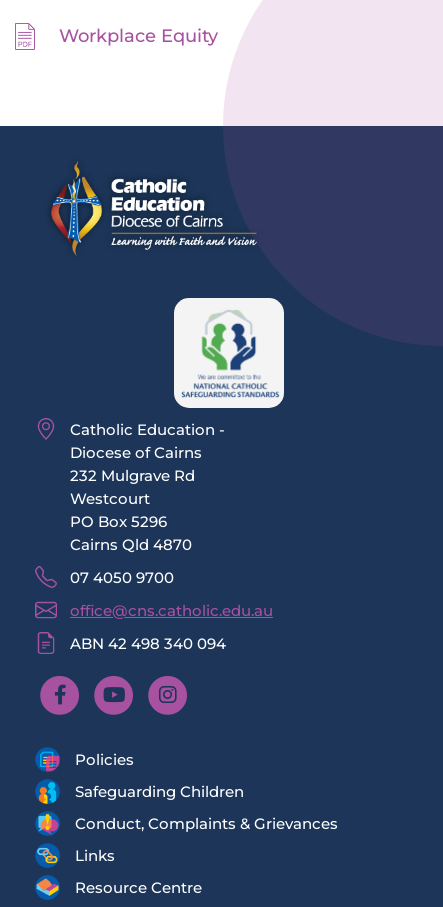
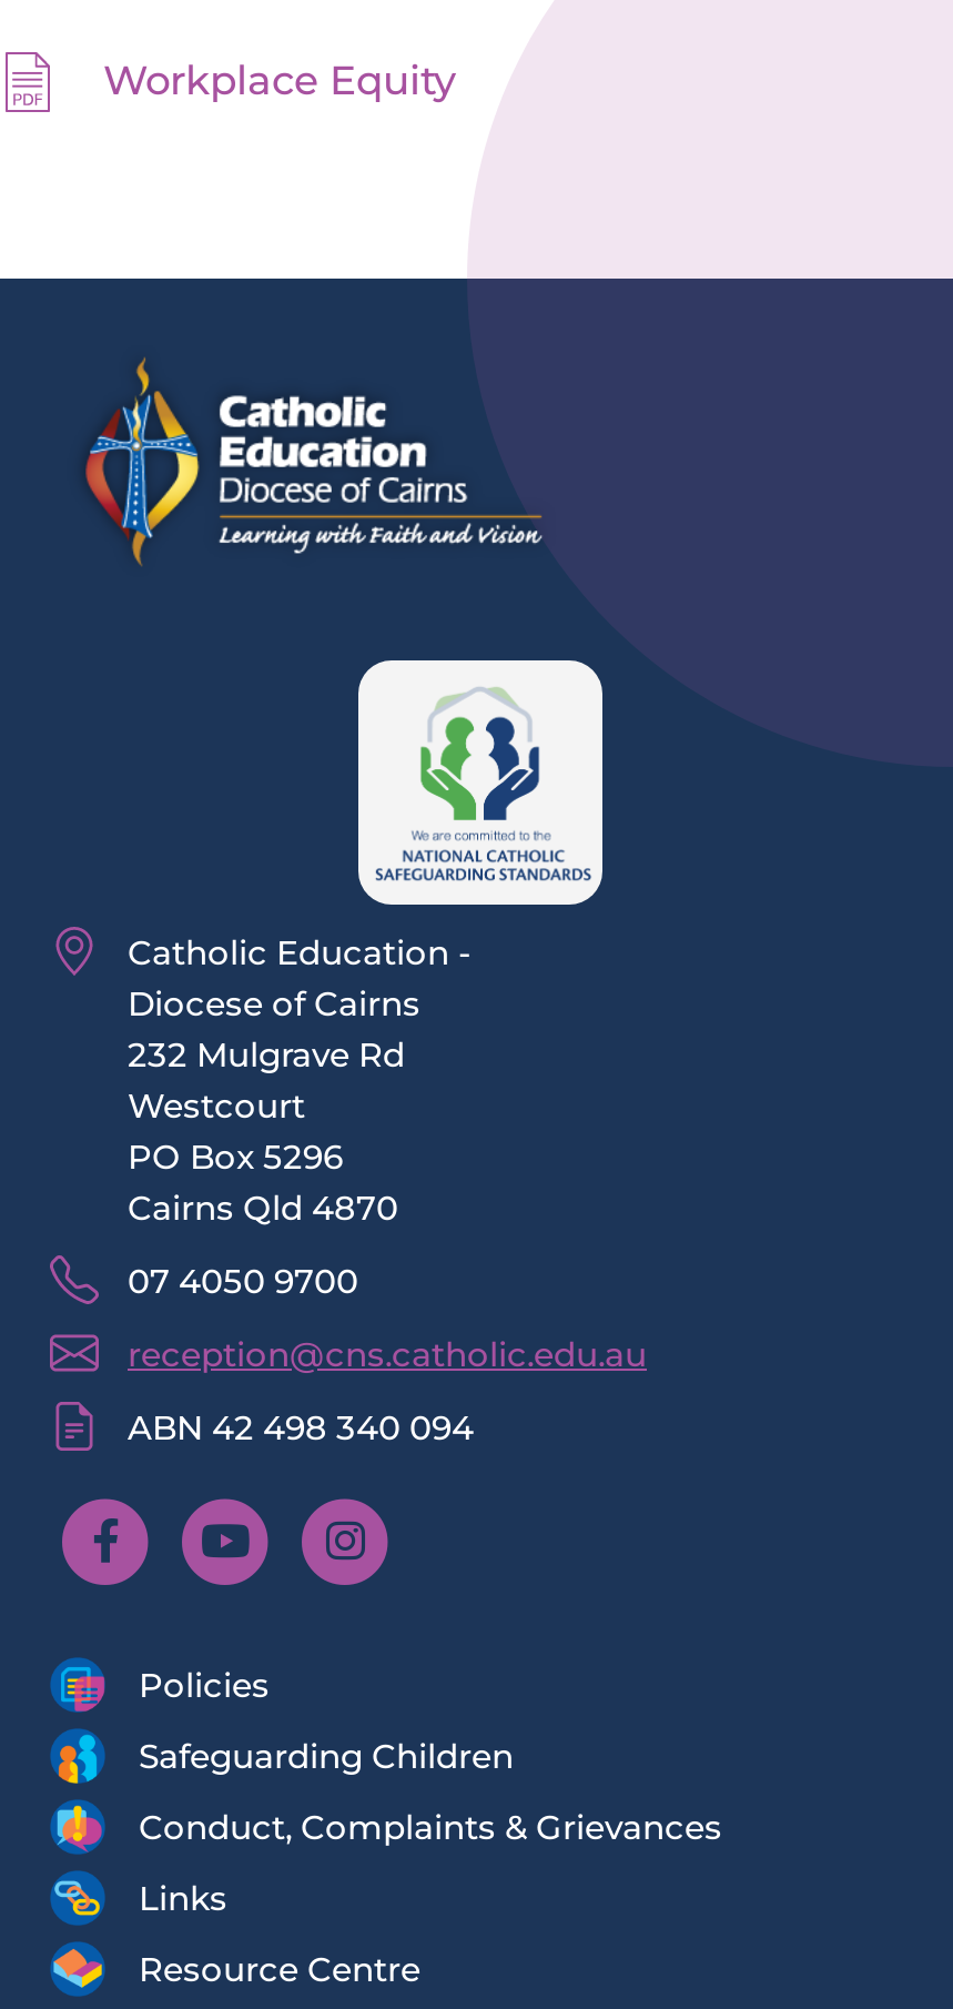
[70,601,273,620] office@cns.catholic.edu.au -> [128,1333,647,1375] reception@cns.catholic.edu.au

